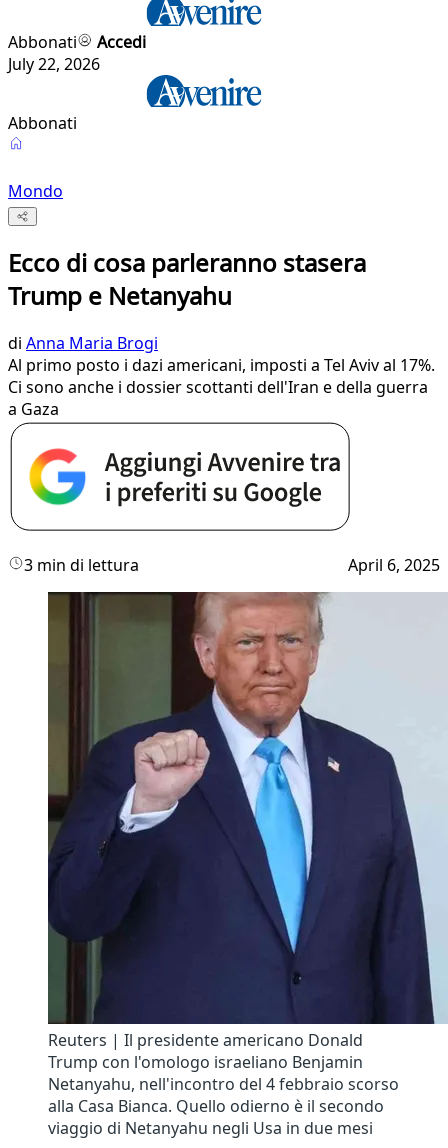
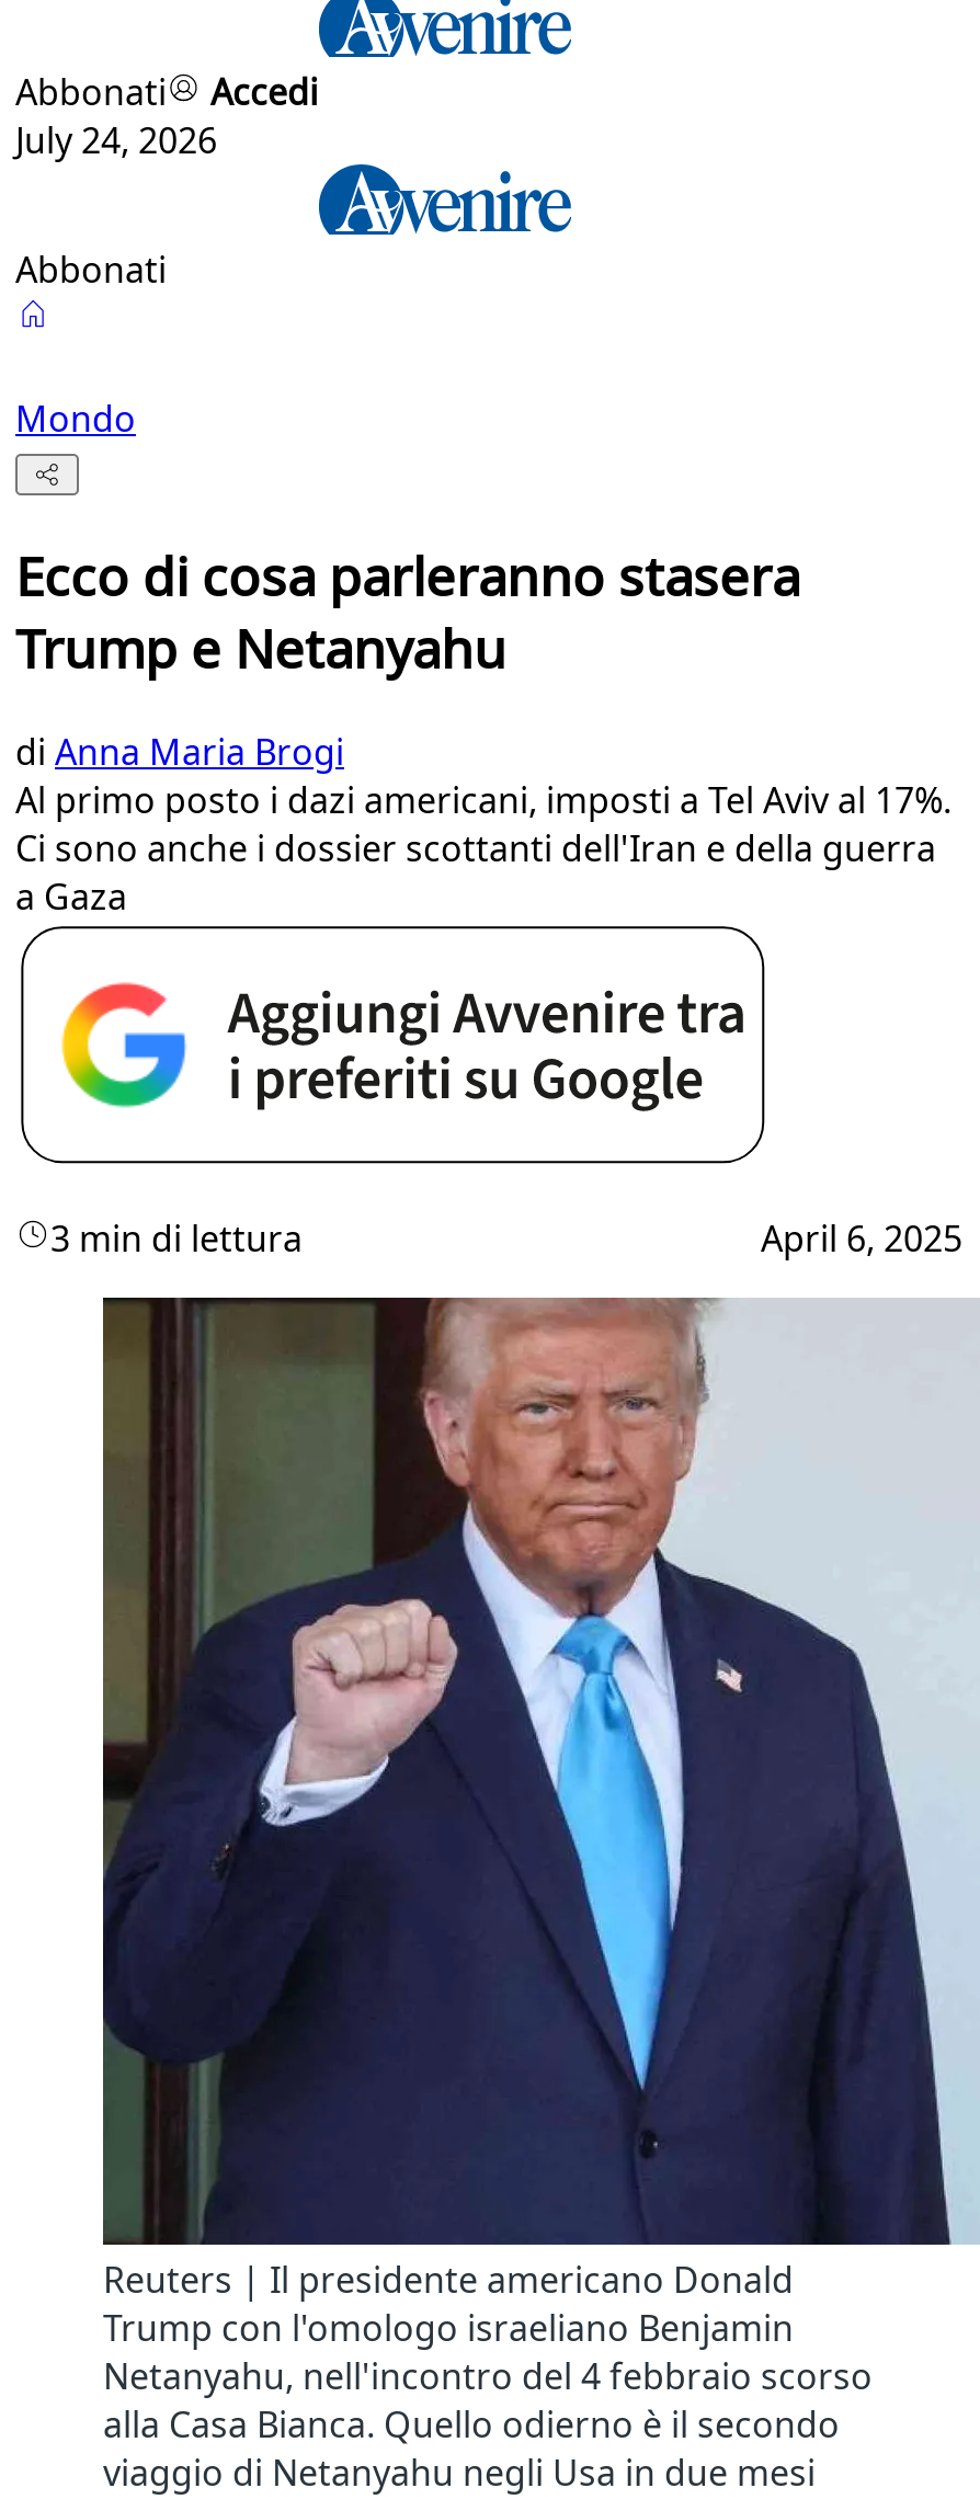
[8,53,100,75] July 22, 2026 -> [15,116,217,164] July 24, 2026

